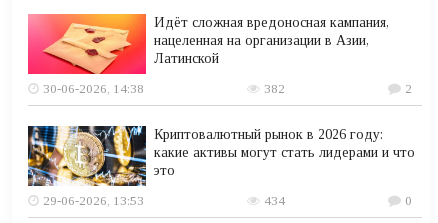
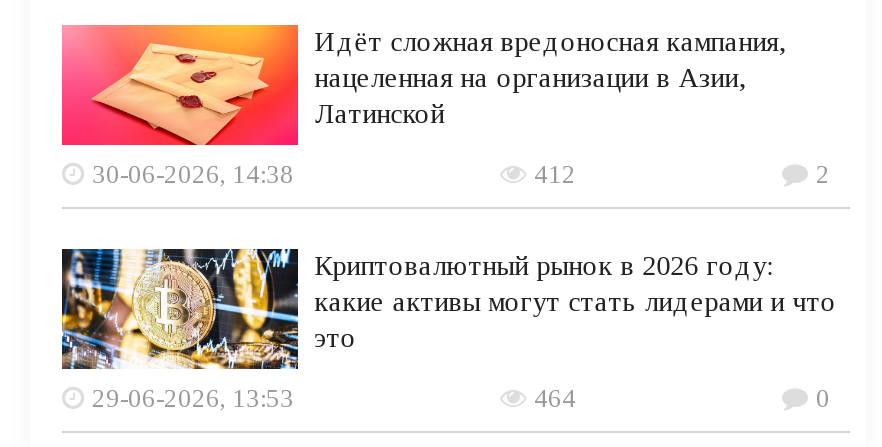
[264,81,285,96] 382 -> [534,159,576,189] 412
[264,193,285,208] 434 -> [534,383,576,413] 464

